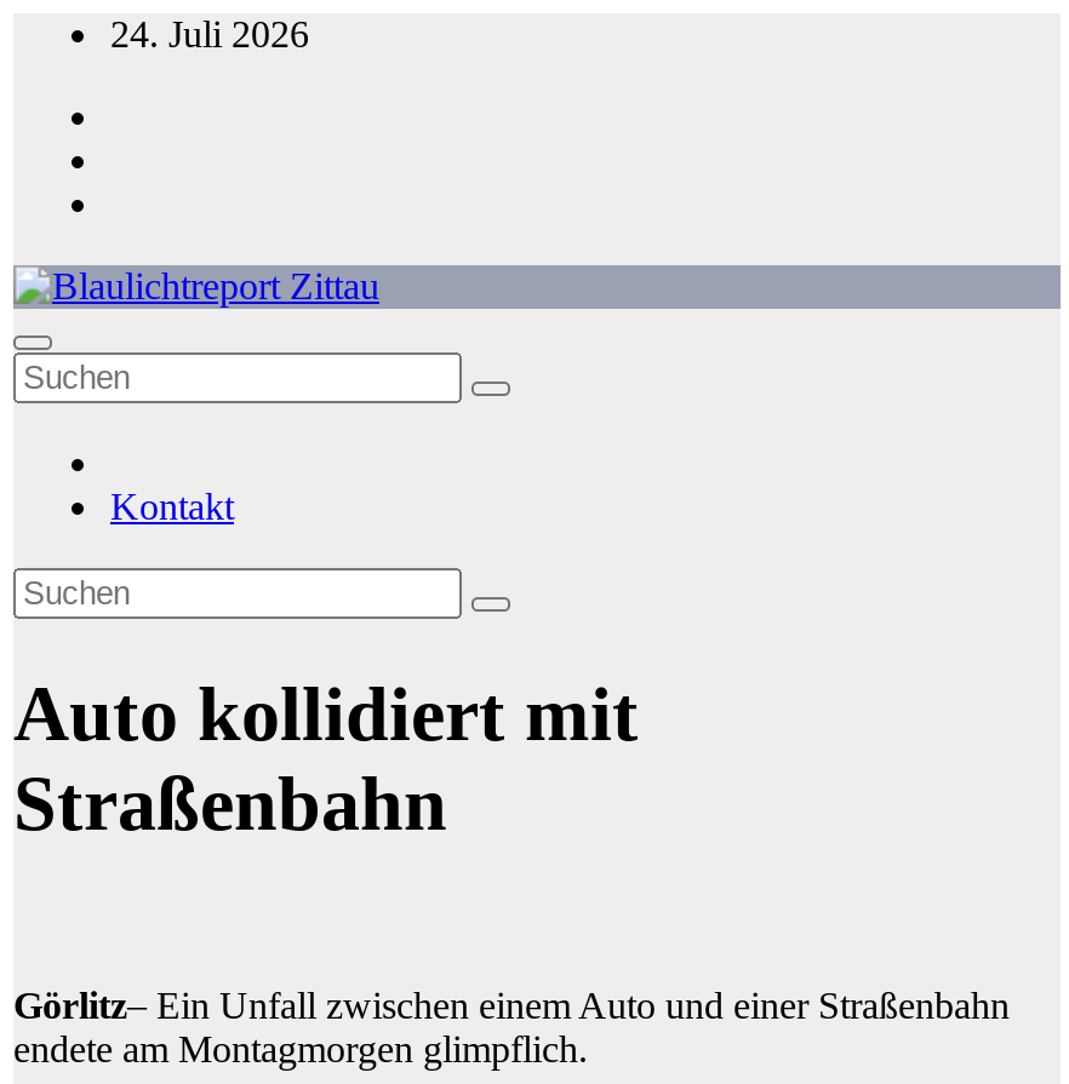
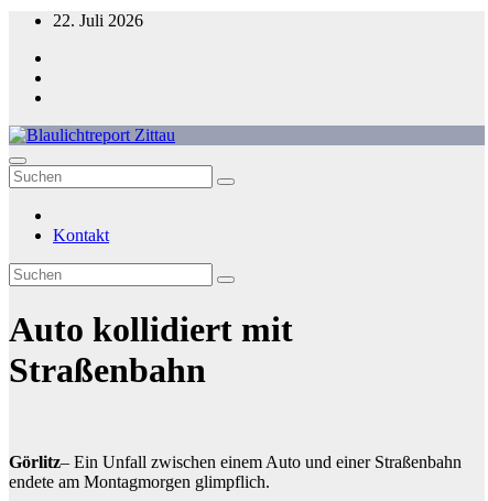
[110,13,309,55] 24. Juli 2026 -> [53,11,143,30] 22. Juli 2026

